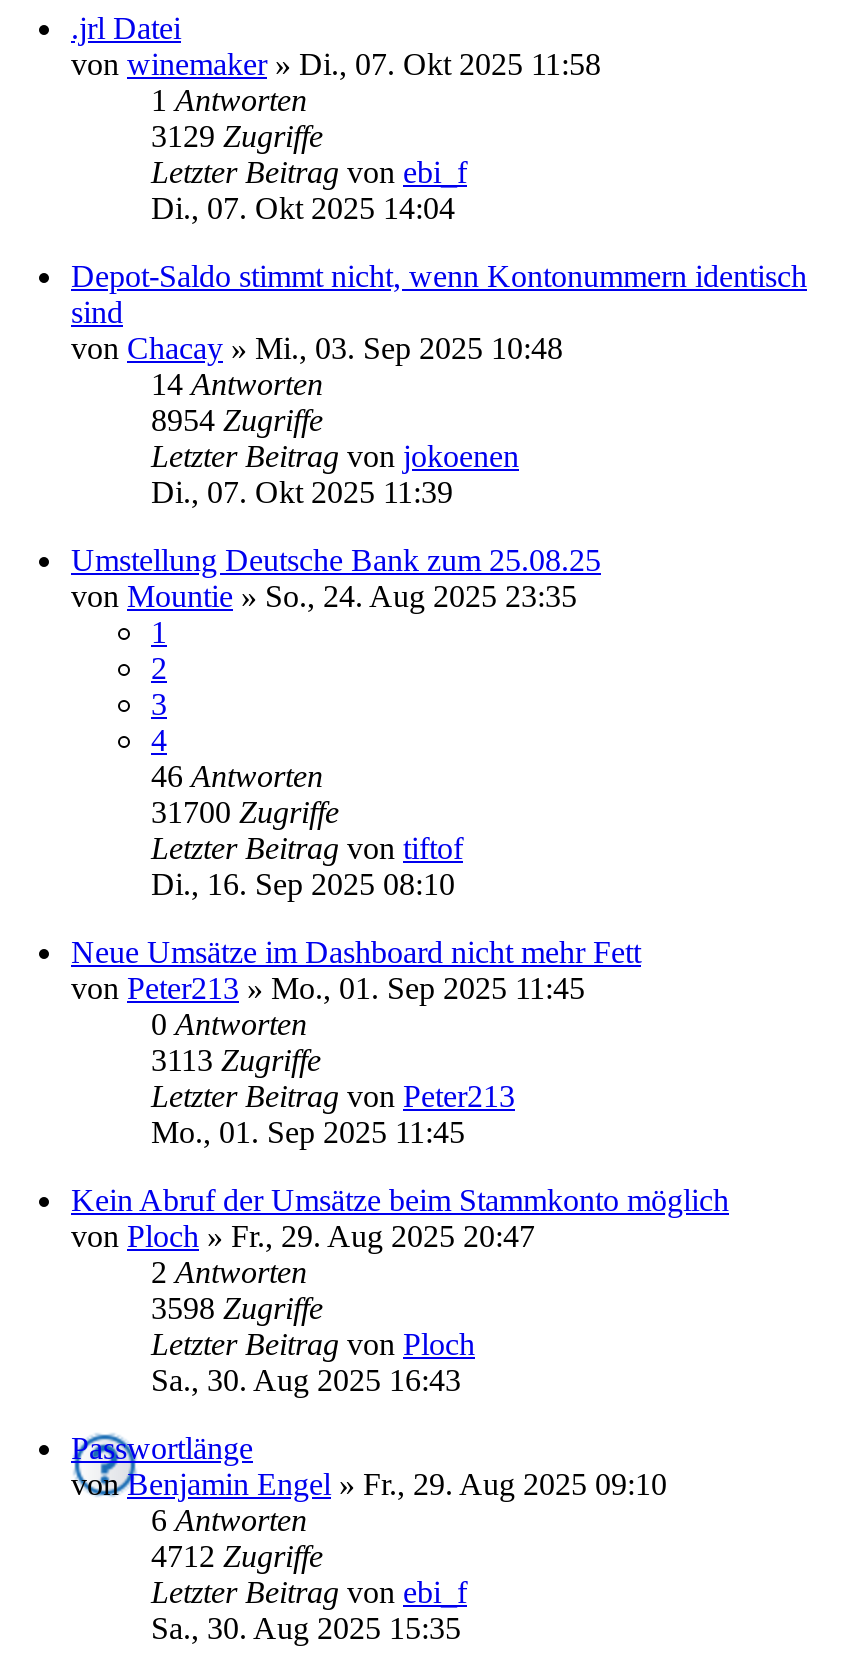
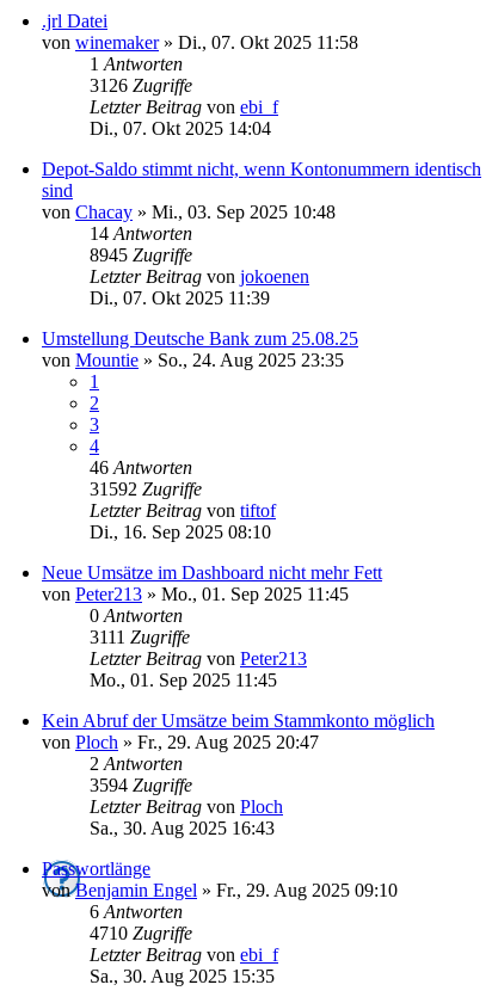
[151,119,323,153] 3129 Zugriffe -> [90,75,192,95] 3126 Zugriffe
[151,403,323,437] 8954 Zugriffe -> [90,245,192,265] 8945 Zugriffe
[151,795,339,829] 31700 Zugriffe -> [90,479,202,499] 31592 Zugriffe
[151,1043,321,1077] 3113 Zugriffe -> [90,627,190,647] 3111 Zugriffe
[151,1291,323,1325] 3598 Zugriffe -> [90,775,192,795] 3594 Zugriffe
[151,1539,323,1573] 4712 Zugriffe -> [90,923,192,943] 4710 Zugriffe

